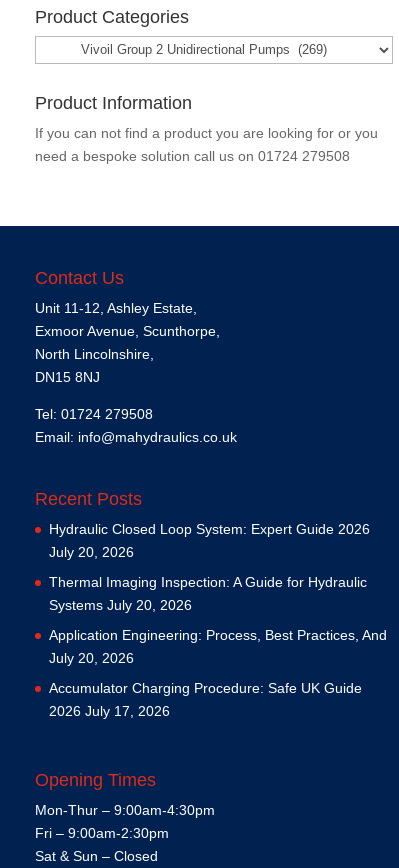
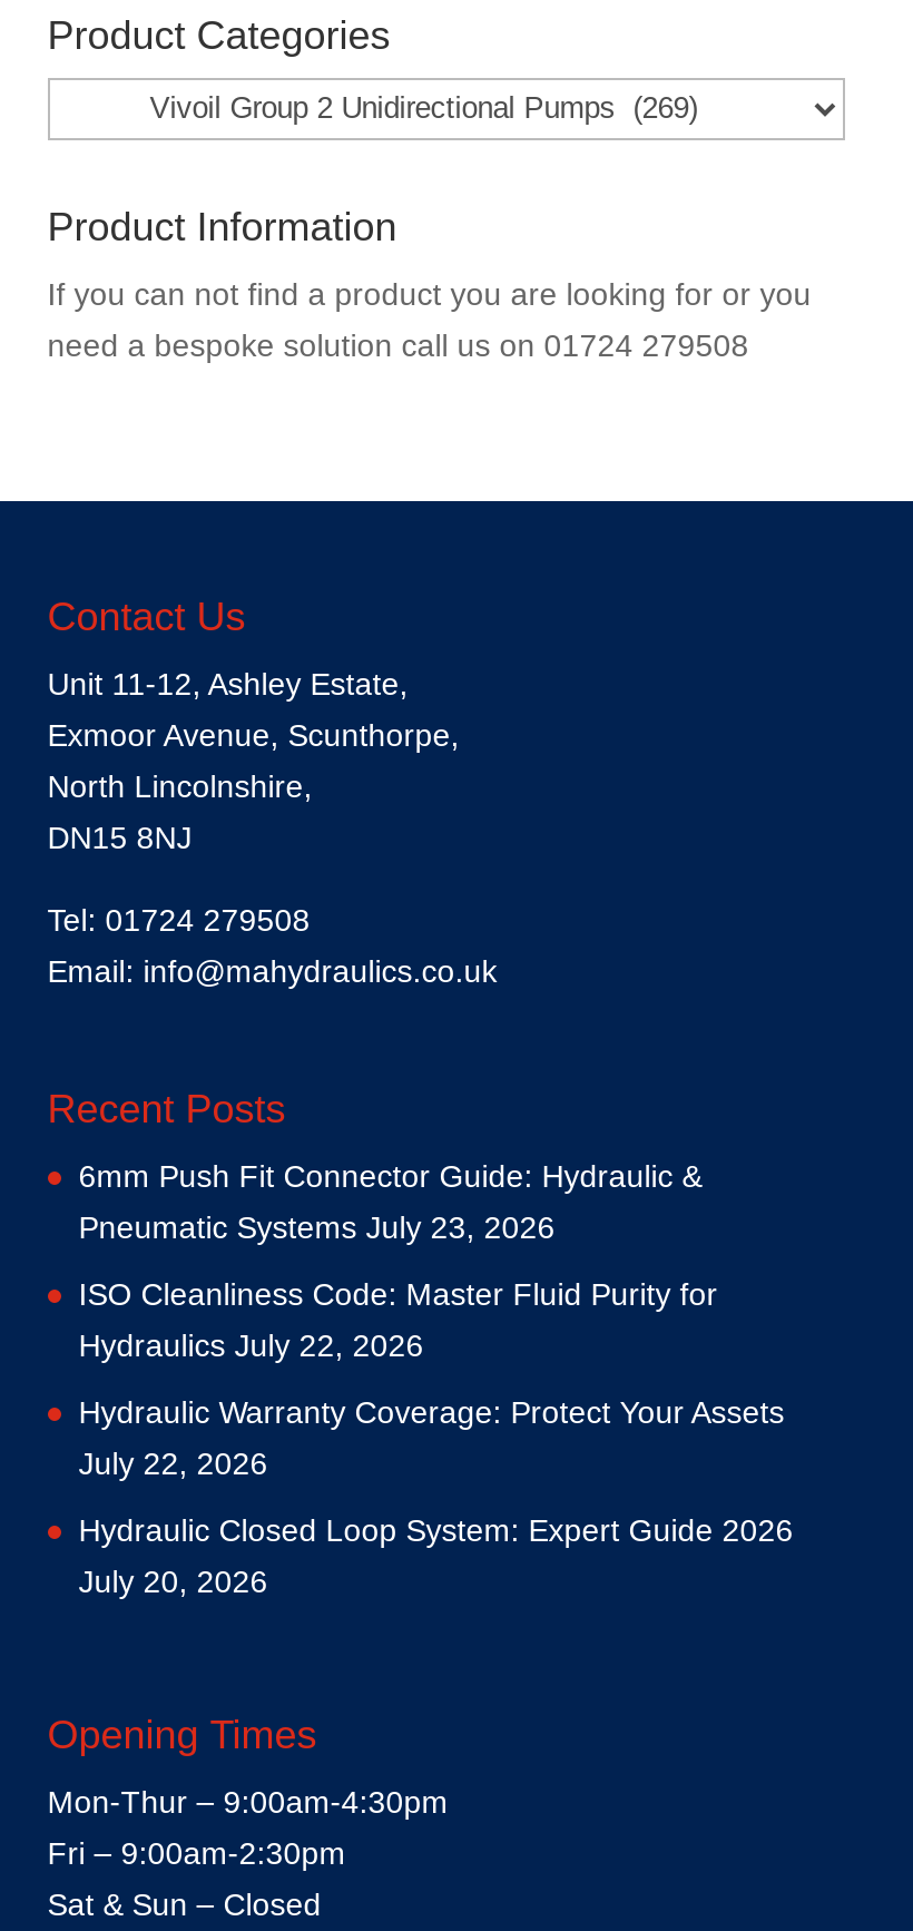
none -> [79,1158,785,1481] 6mm Push Fit Connector Guide: Hydraulic & | Pneumatic Systems July 23, 2026 | ISO Cleanliness Code: Master Fluid Purity for | Hydraulics July 22, 2026 | Hydraulic Warranty Coverage: Protect Your Assets | July 22, 2026
moved [49,521,370,560] -> [79,1512,793,1599]: Hydraulic Closed Loop System: Expert Guide 2026 | July 20, 2026
[49,574,387,719] Thermal Imaging Inspection: A Guide for Hydraulic | Systems July 20, 2026 | Application Engineering: Process, Best Practices, And | July 20, 2026 | Accumulator Charging Procedure: Safe UK Guide | 2026 July 17, 2026 -> none

